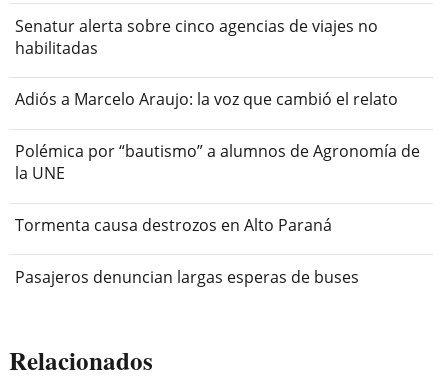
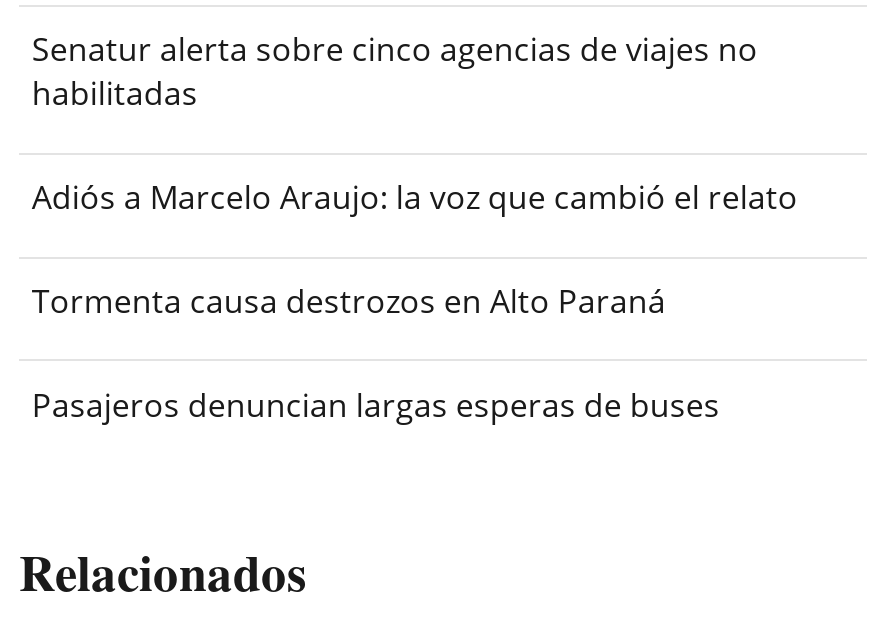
[15,140,420,184] Polémica por “bautismo” a alumnos de Agronomía de | la UNE -> none

